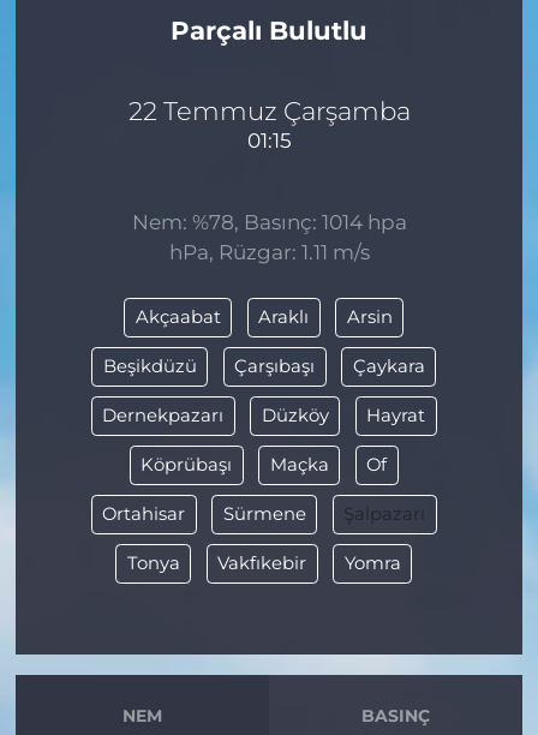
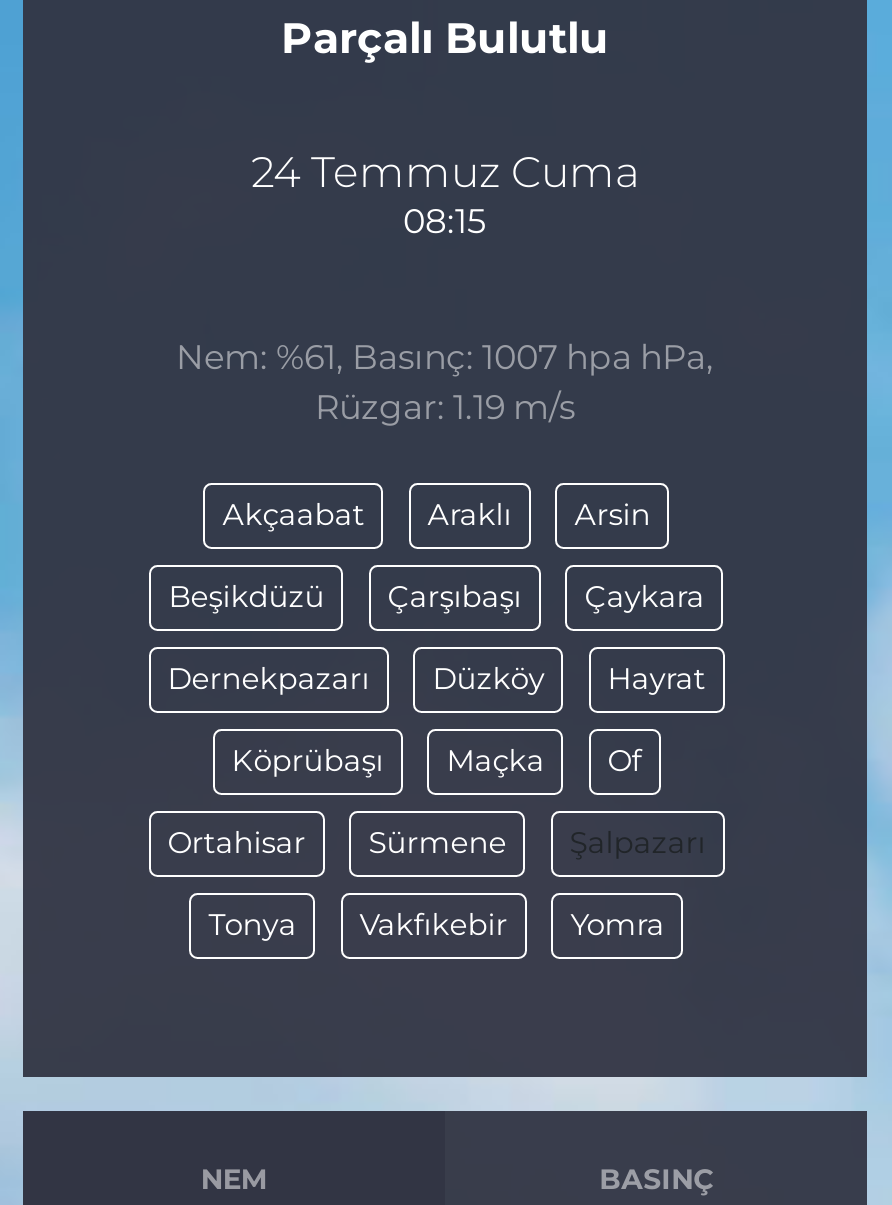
[128,95,410,153] 22 Temmuz Çarşamba | 01:15 -> [251,145,639,241] 24 Temmuz Cuma | 08:15
[131,210,407,264] Nem: %78, Basınç: 1014 hpa | hPa, Rüzgar: 1.11 m/s -> [176,336,714,426] Nem: %61, Basınç: 1007 hpa hPa, | Rüzgar: 1.19 m/s

